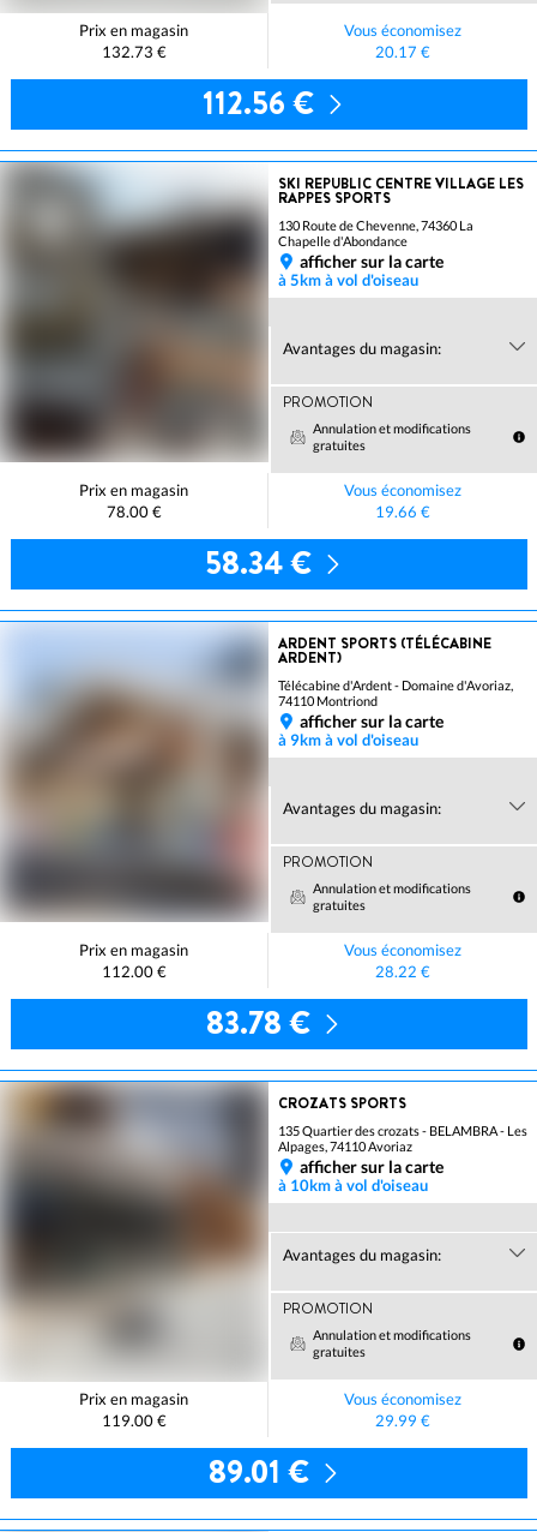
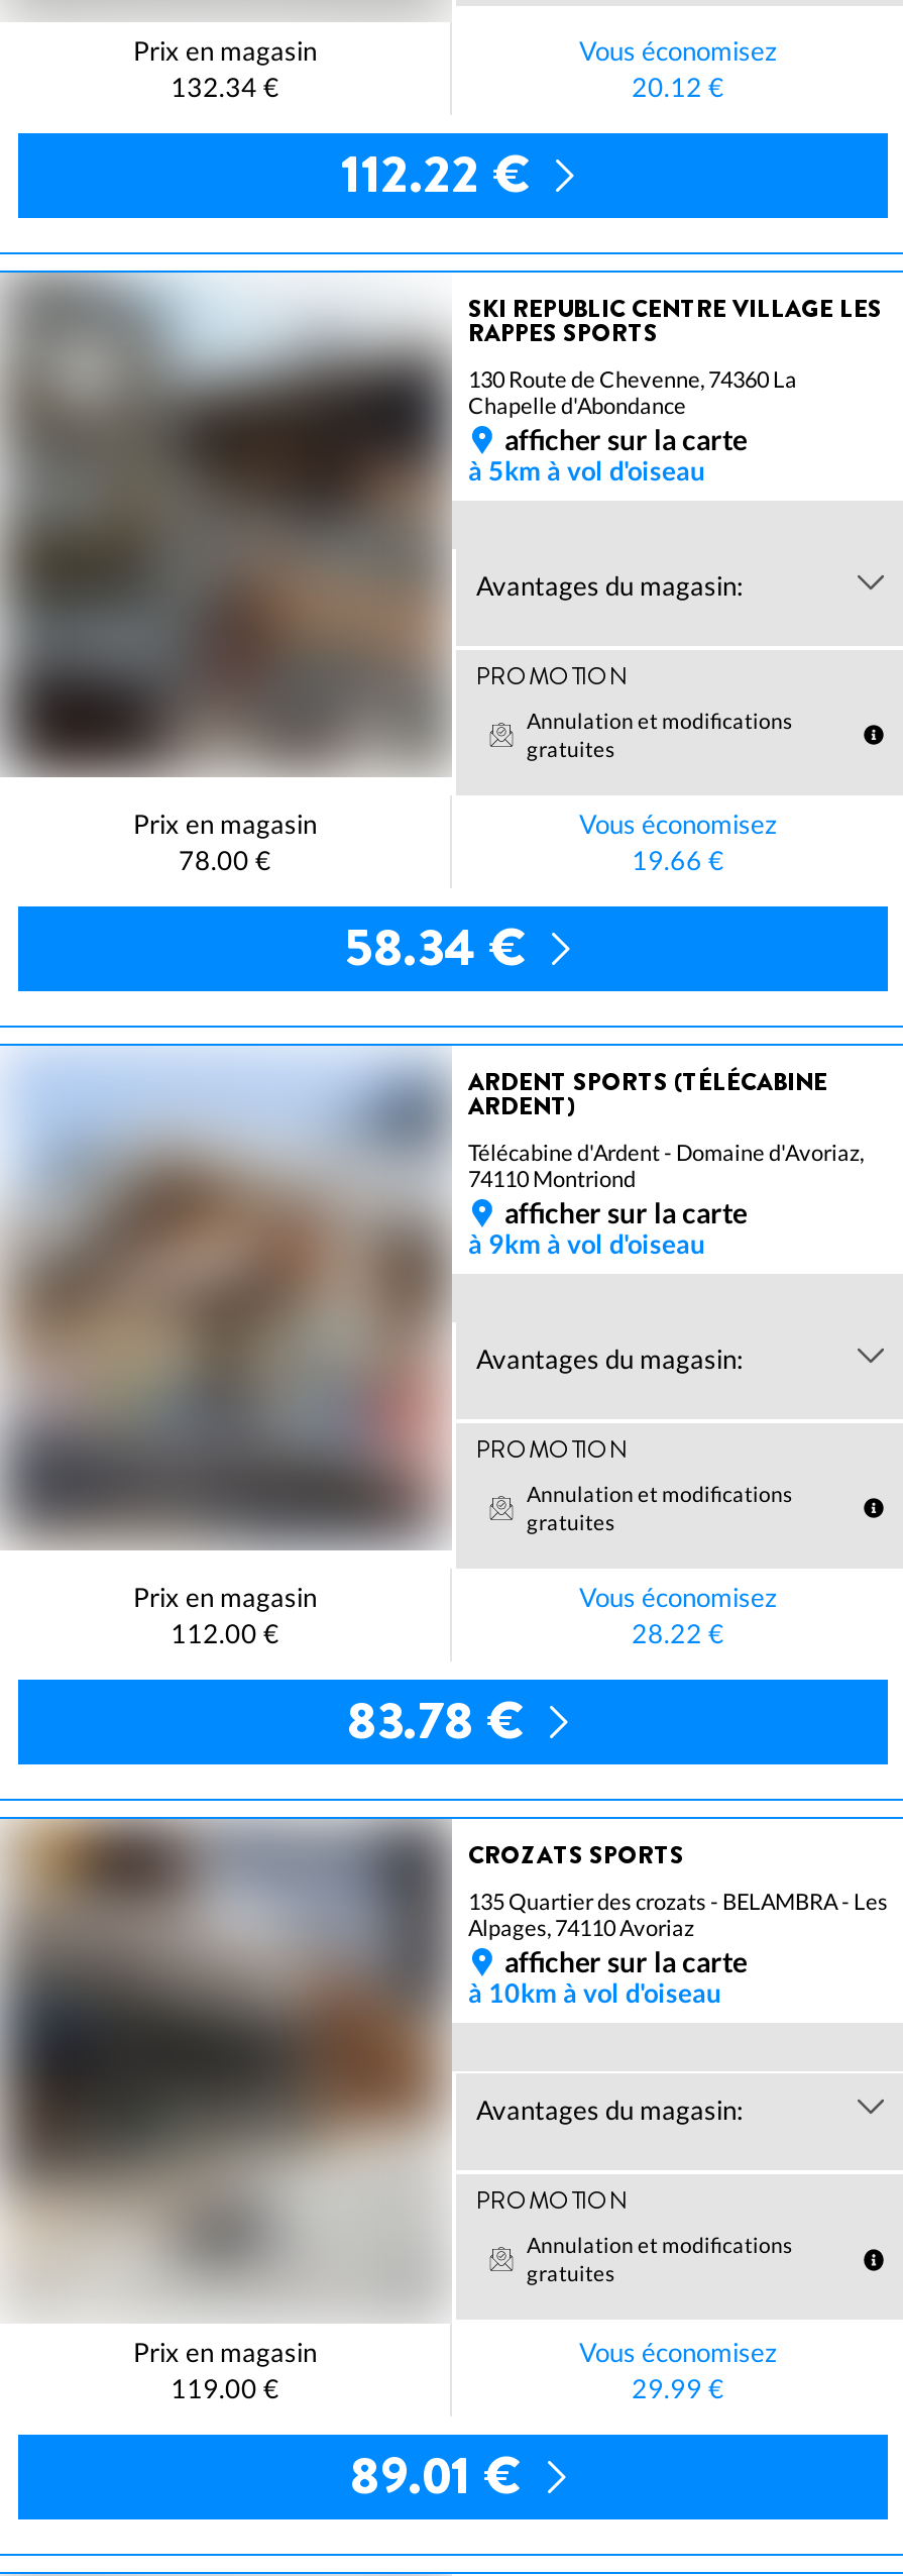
[101,42,166,61] 132.73 € -> [171,70,279,103] 132.34 €
[375,42,430,61] 20.17 € -> [632,70,724,103] 20.12 €
[203,81,314,126] 112.56 € -> [341,137,529,212] 112.22 €

